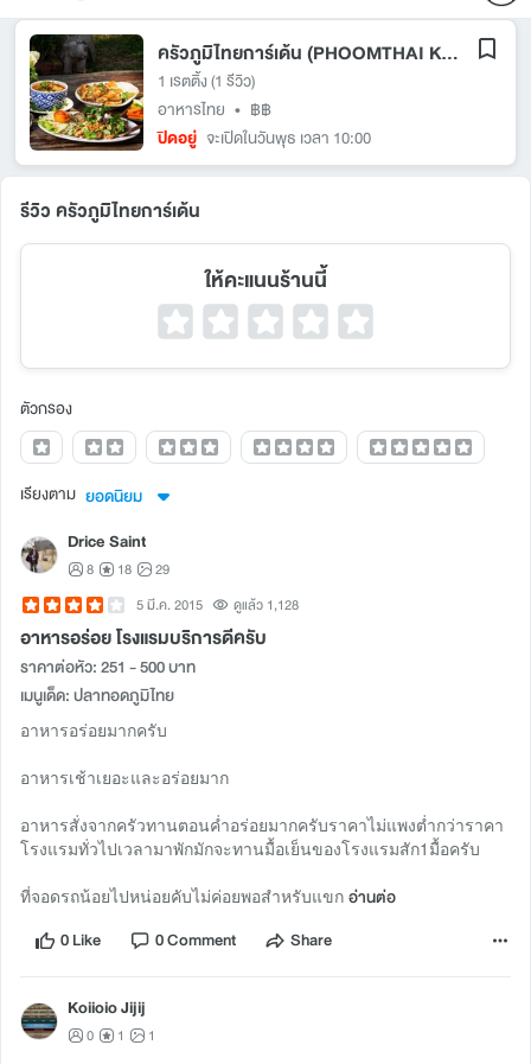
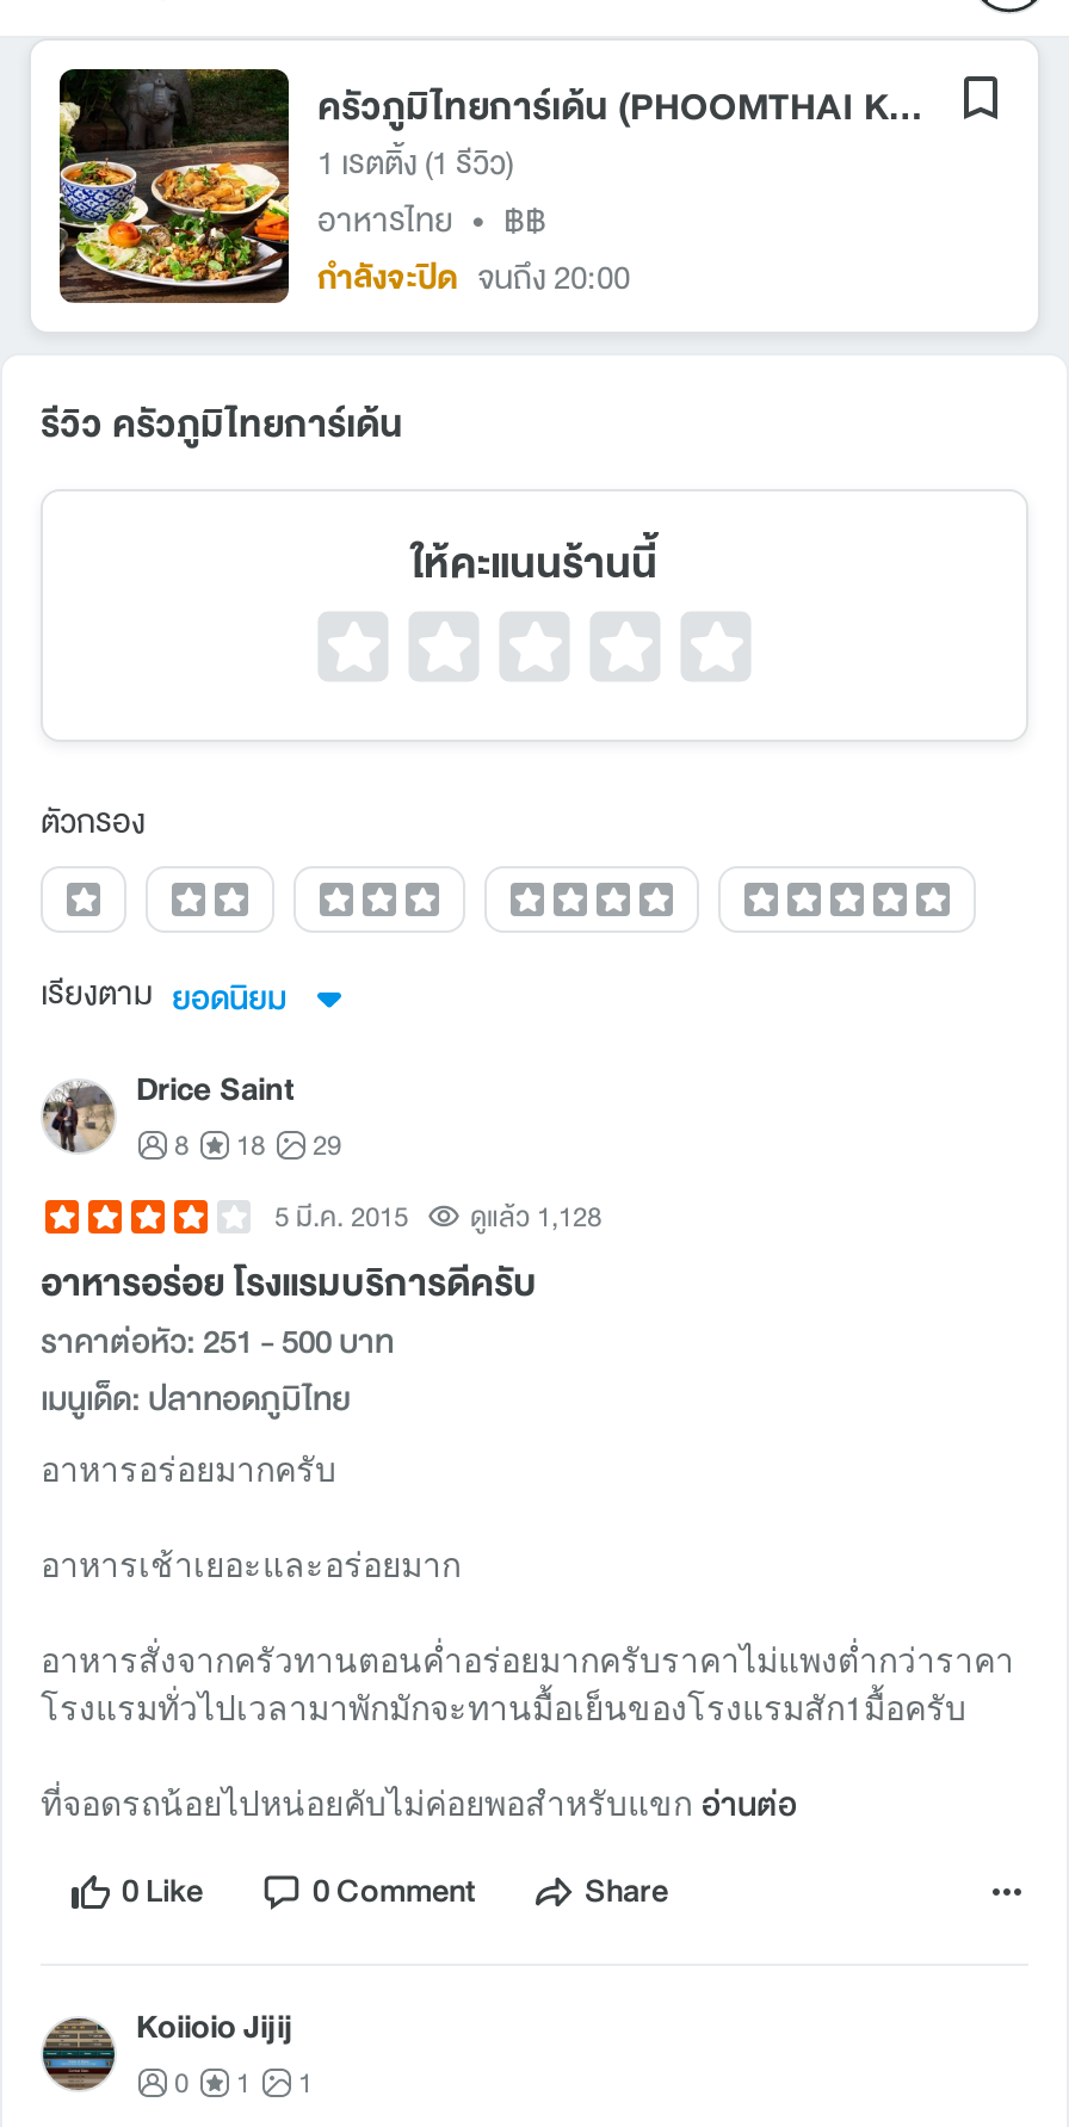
[158,126,371,151] ปิดอยู่ จะเปิดในวันพุธ เวลา 10:00 -> [317,253,630,303] กำลังจะปิด จนถึง 20:00

